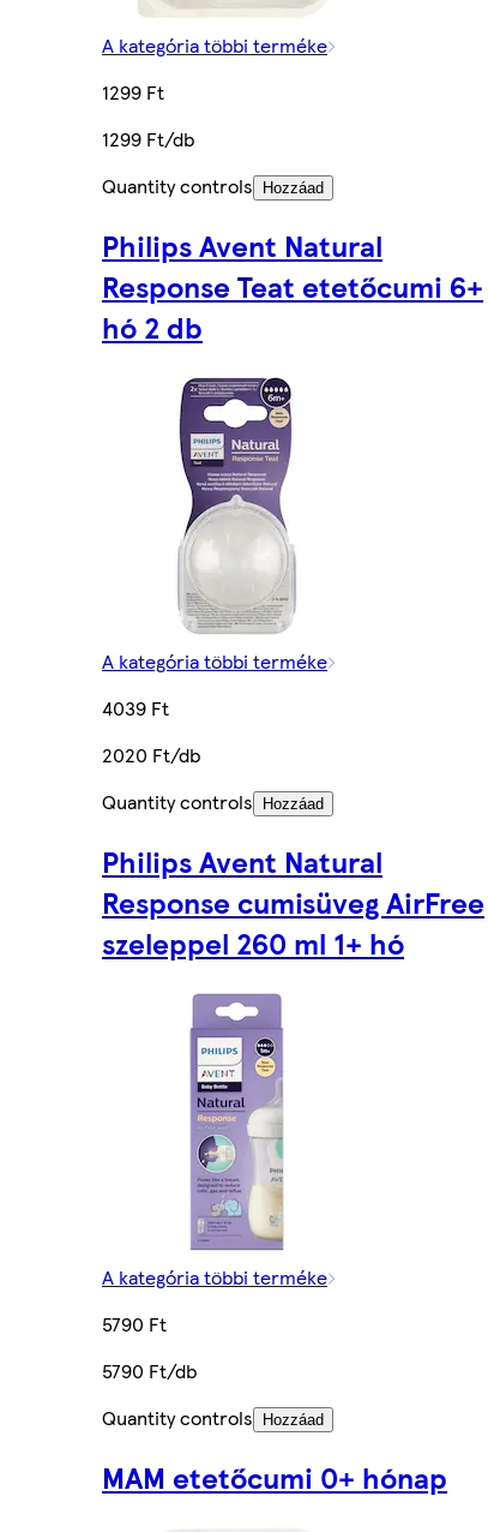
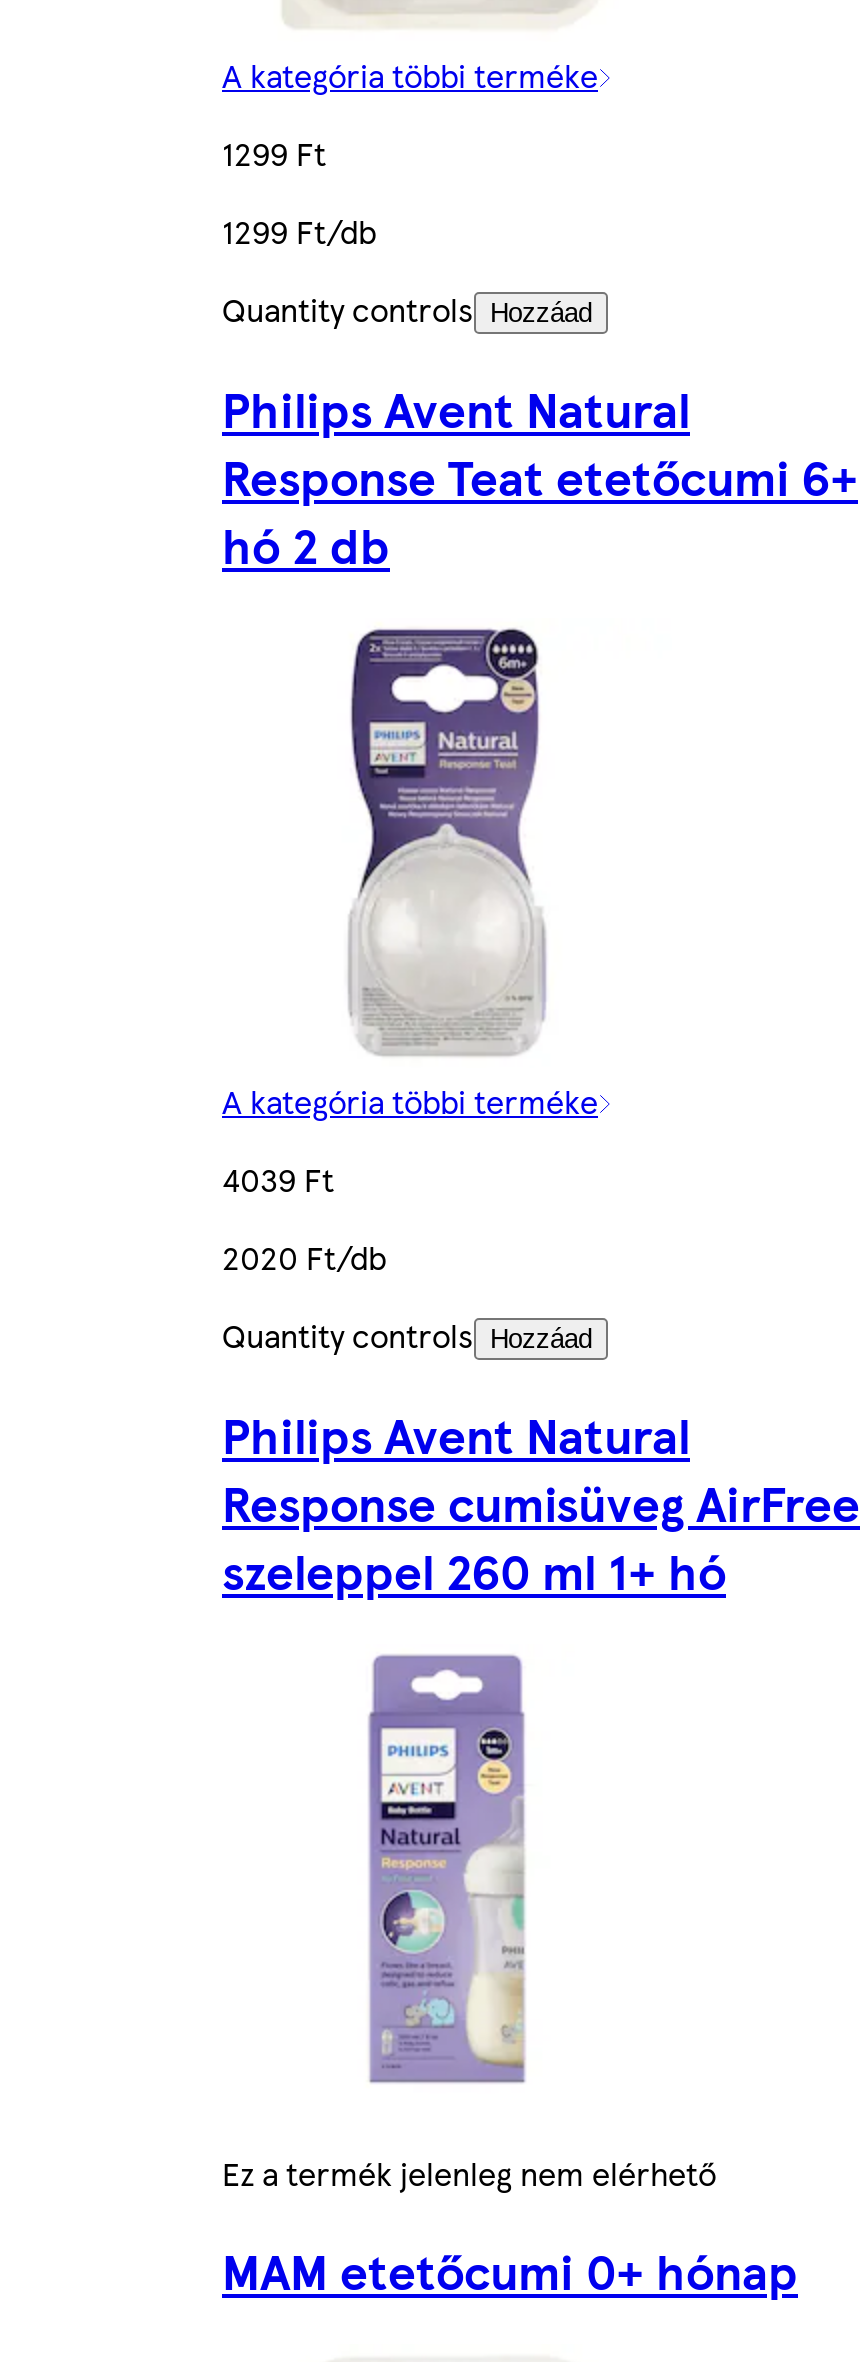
[102,1263,327,1431] A kategória többi terméke | 5790 Ft | 5790 Ft/db | Quantity controls Hozzáad -> [222,2150,716,2196] Ez a termék jelenleg nem elérhető

